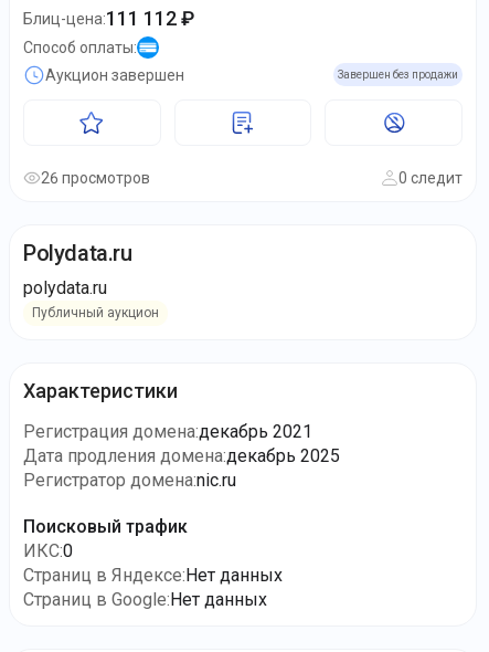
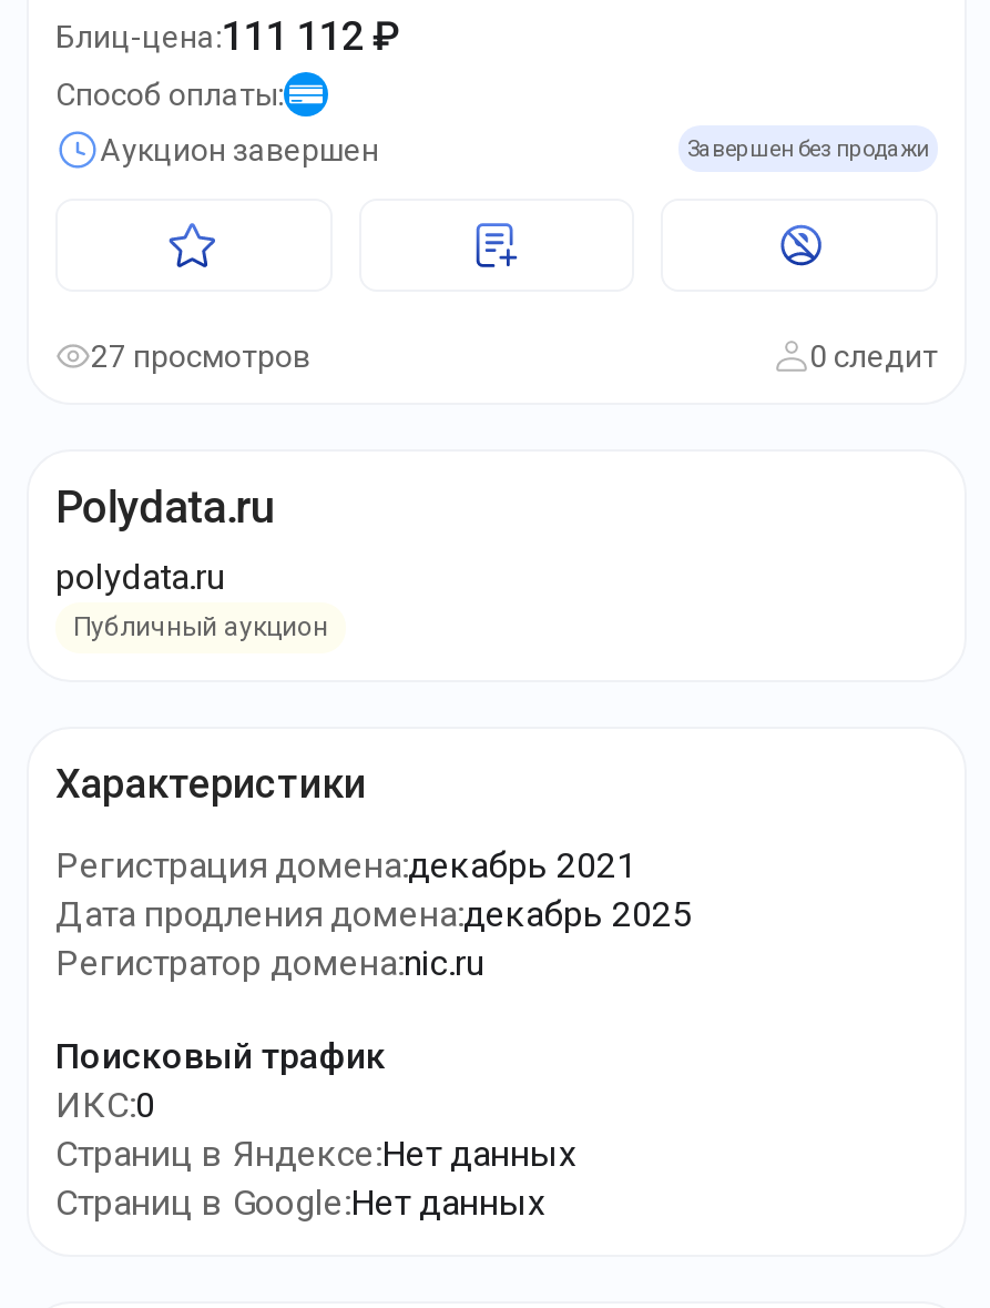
[41,169,150,187] 26 просмотров -> [91,338,310,374] 27 просмотров

